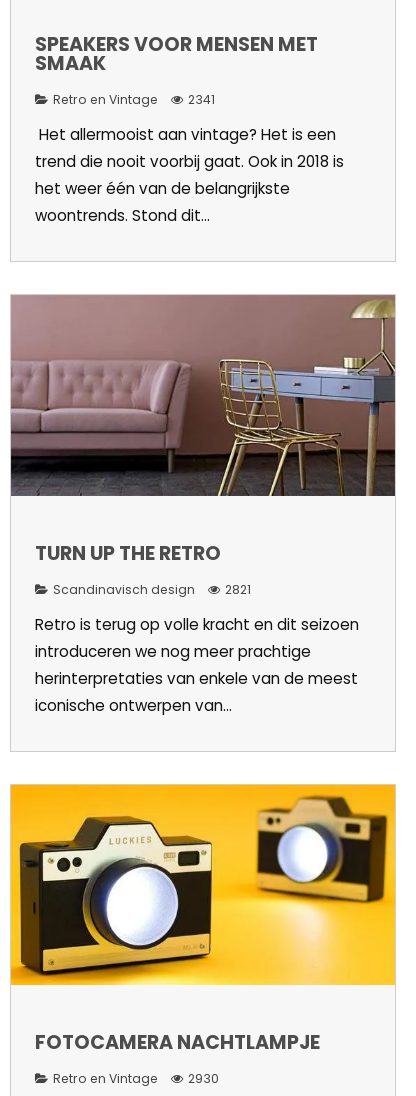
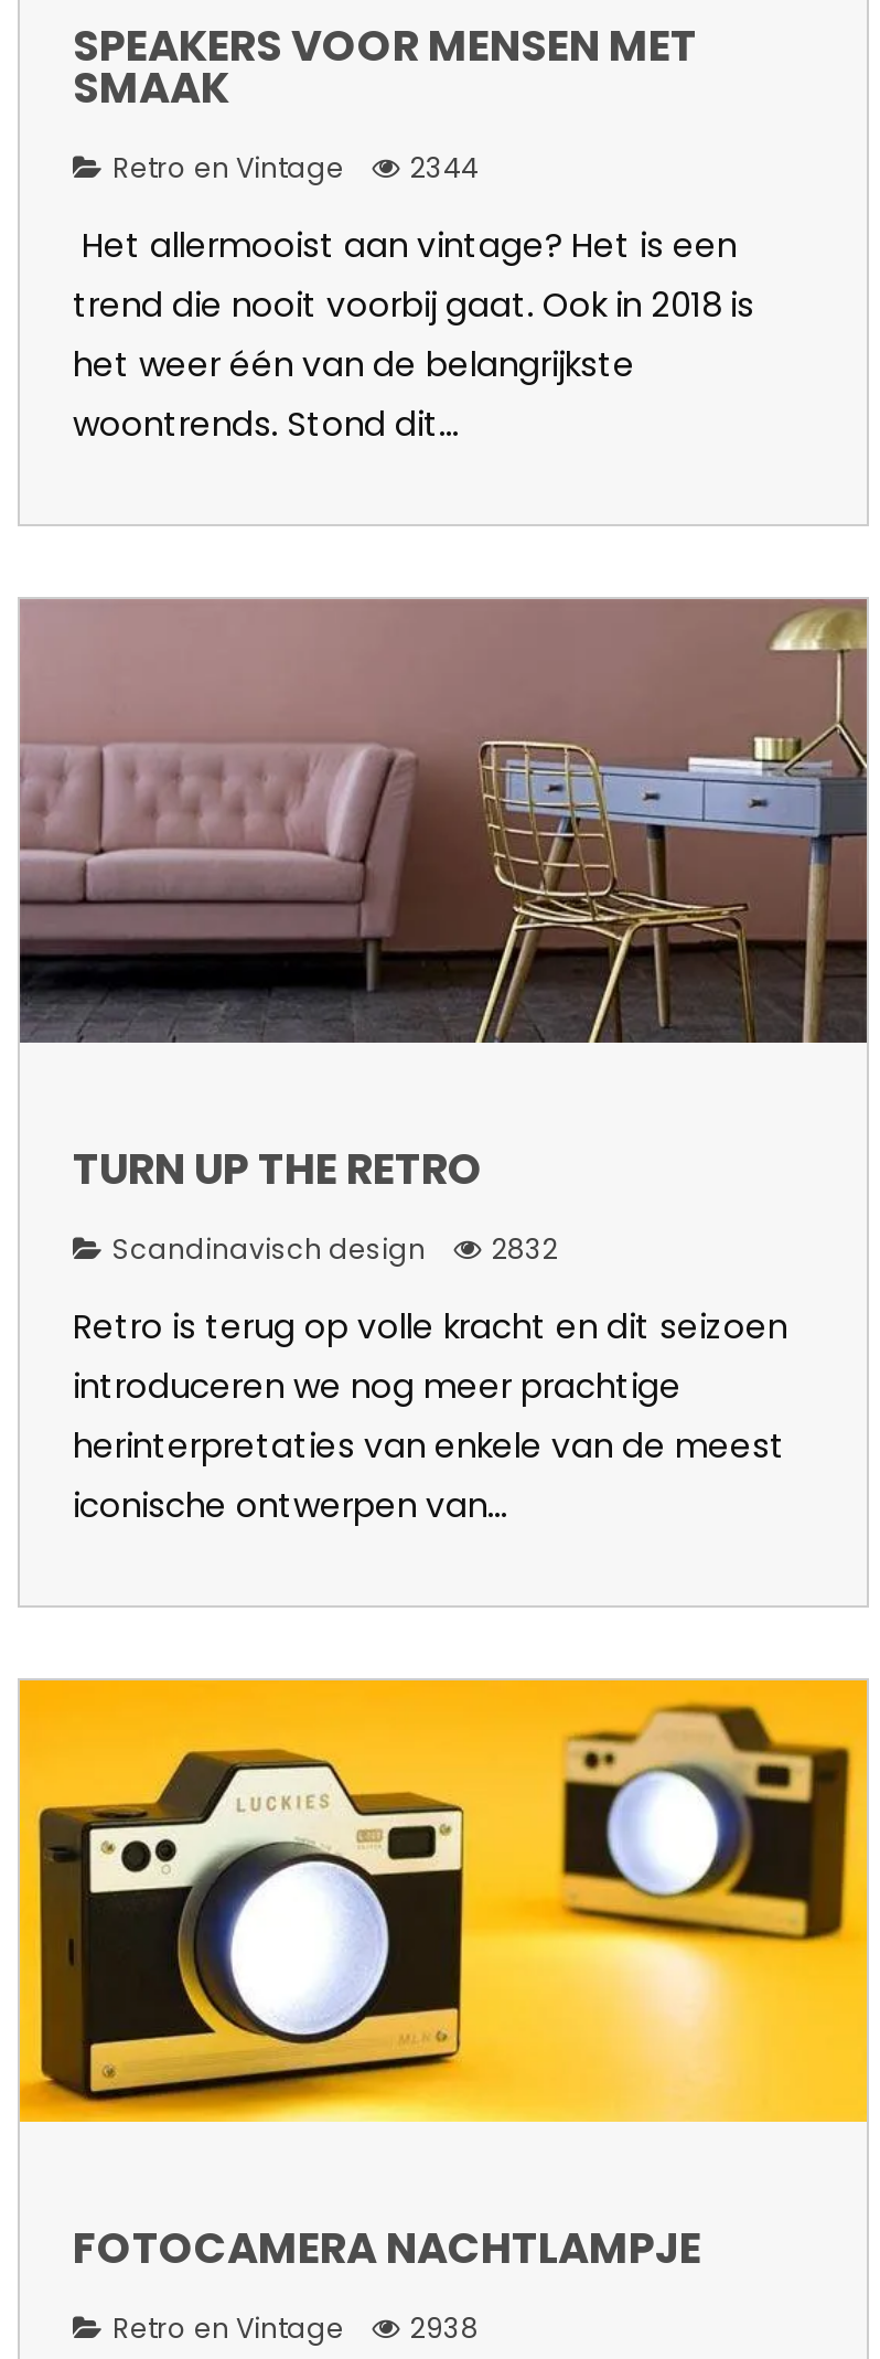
[53,91,215,108] Retro en Vintage 2341 -> [112,150,479,188] Retro en Vintage 2344
[53,581,251,598] Scandinavisch design 2821 -> [112,1230,558,1267] Scandinavisch design 2832
[53,1070,219,1087] Retro en Vintage 2930 -> [112,2310,479,2347] Retro en Vintage 2938

